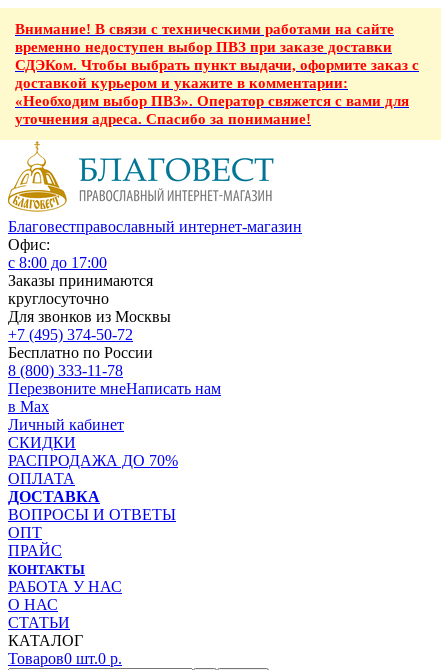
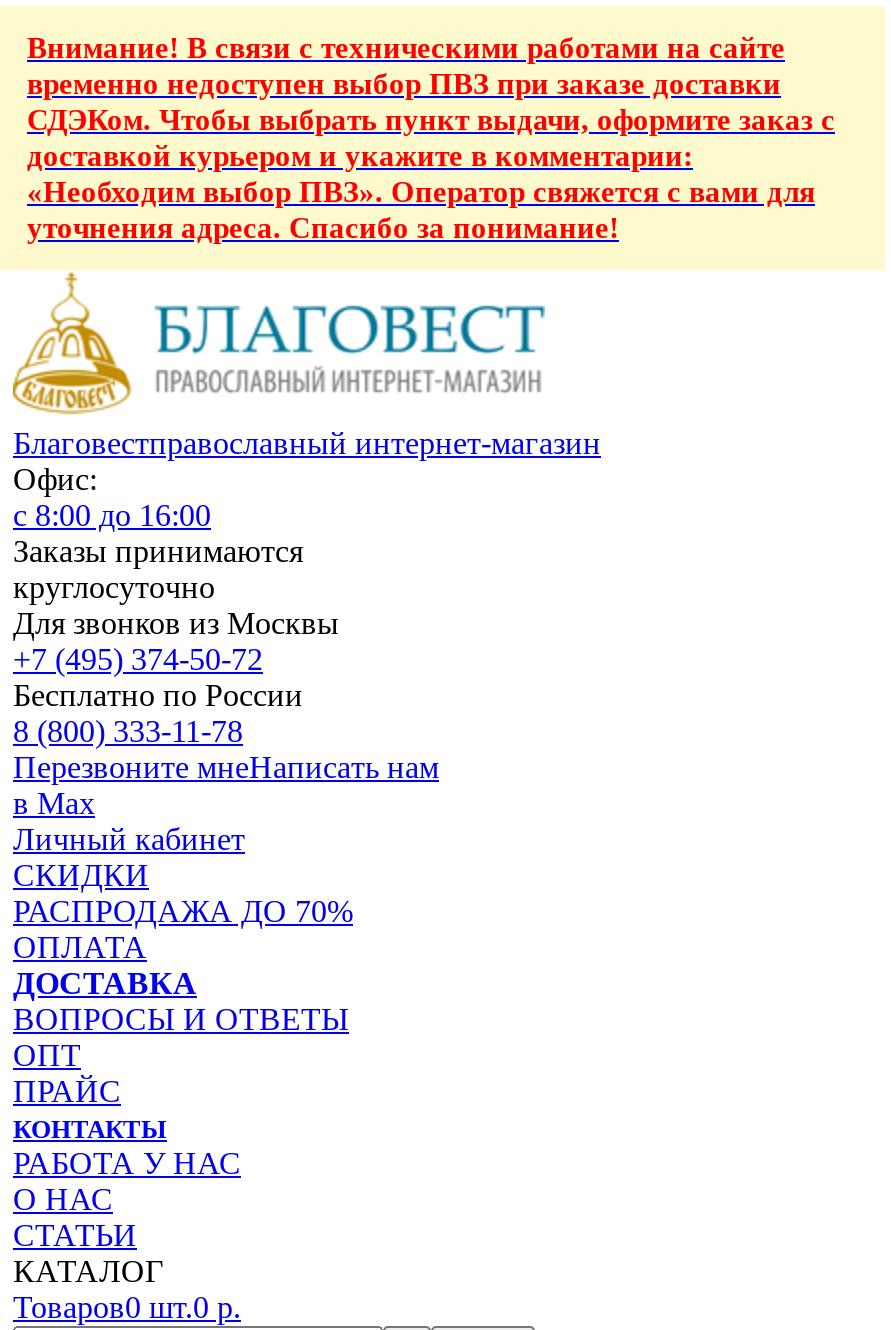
[8,254,107,271] с 8:00 до 17:00 -> [13,498,211,532] с 8:00 до 16:00

